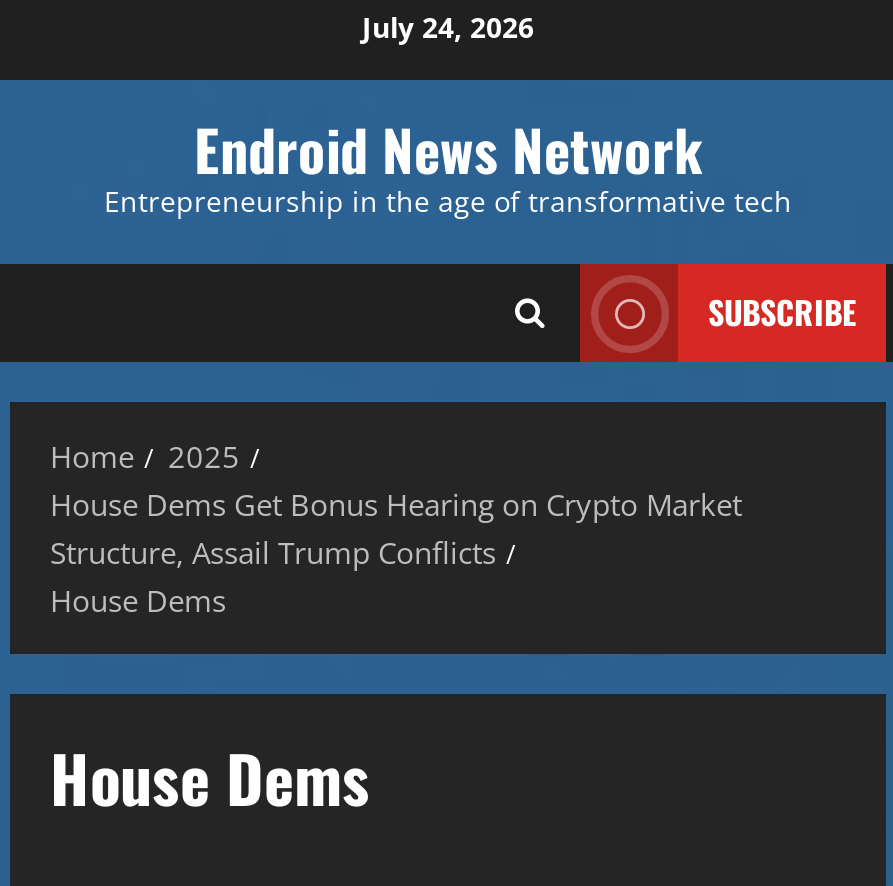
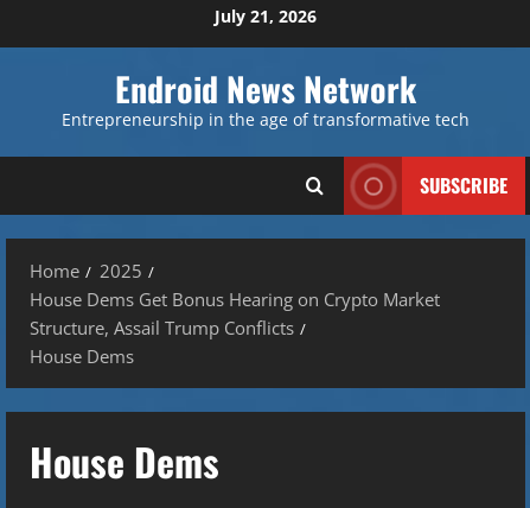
[362,7,534,45] July 24, 2026 -> [215,4,317,27] July 21, 2026

